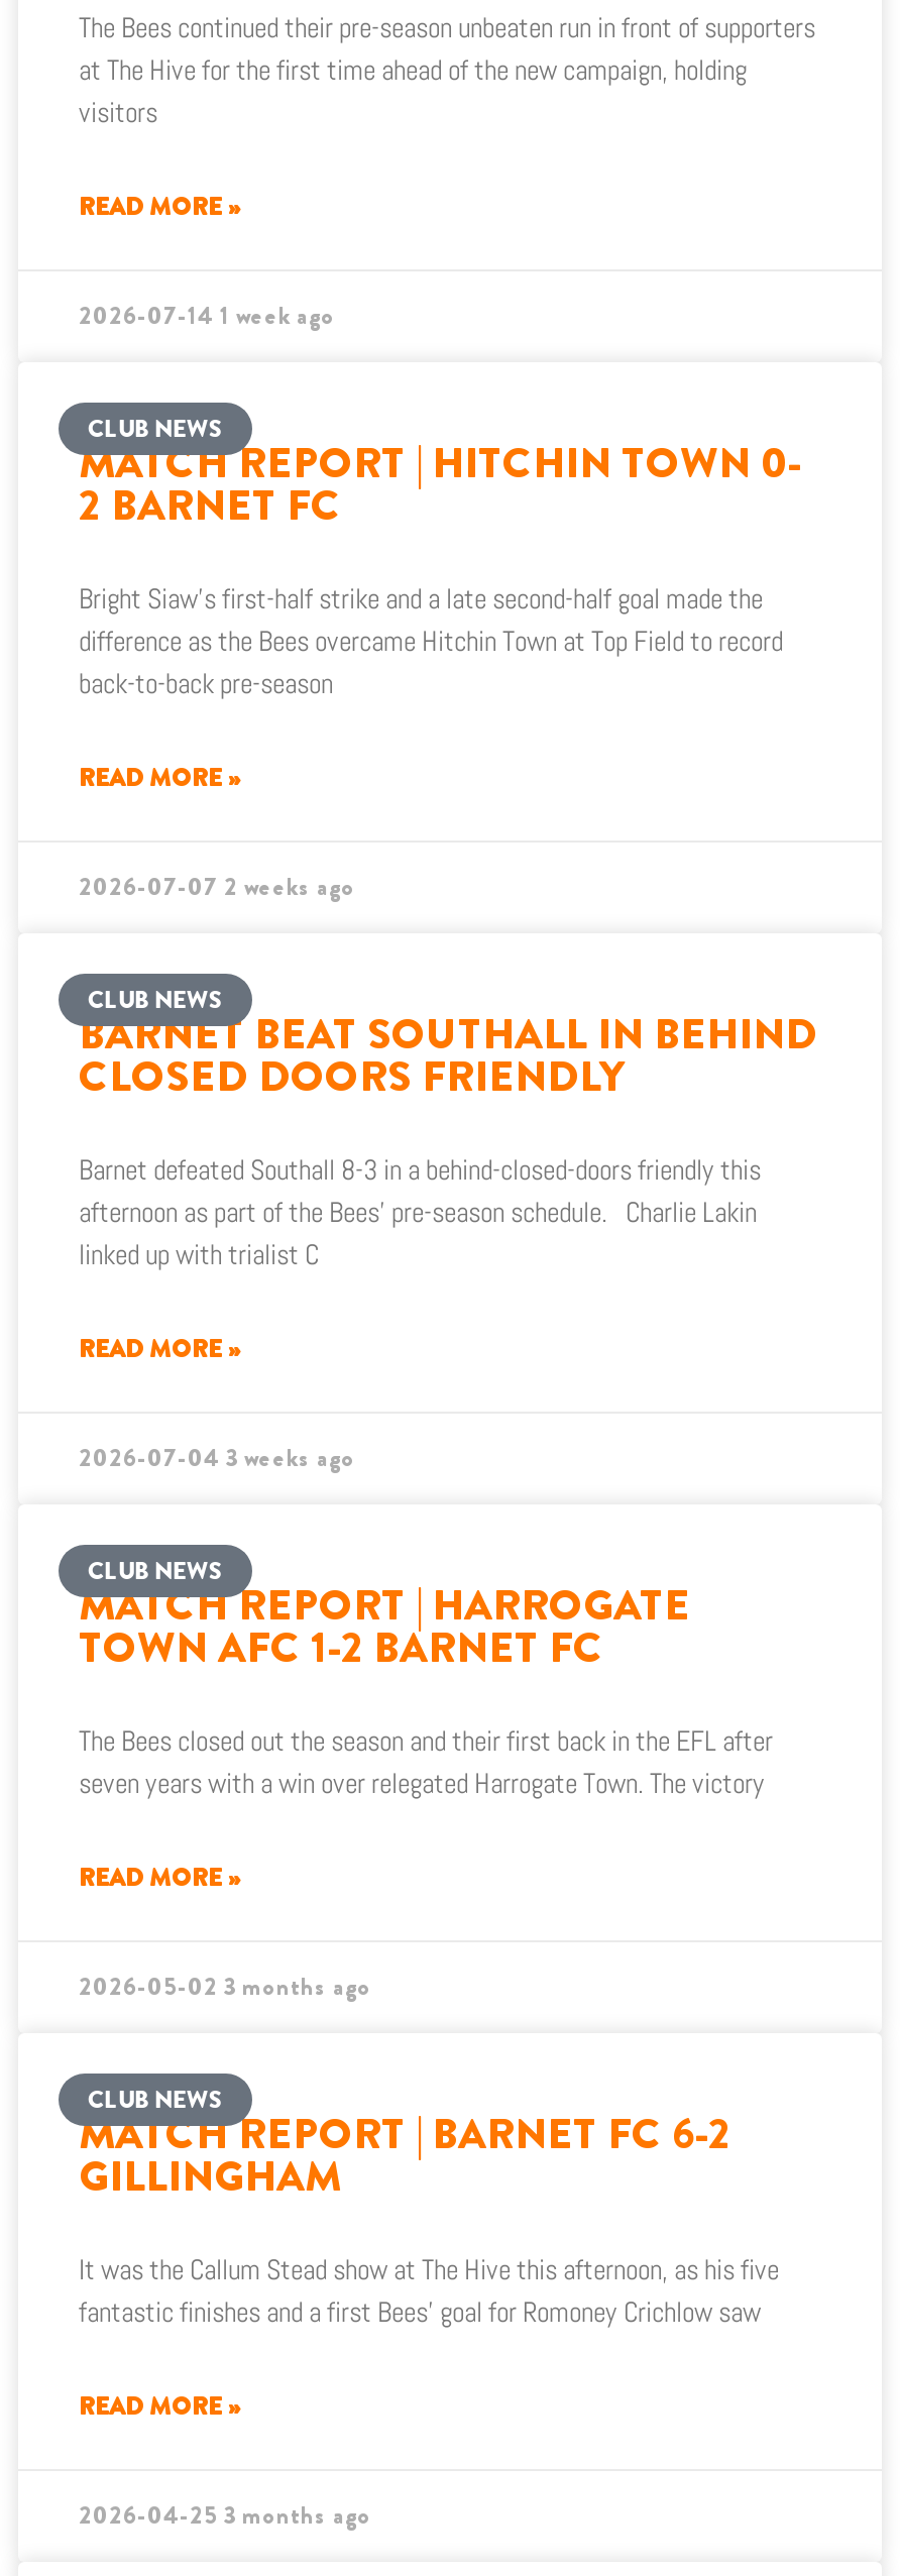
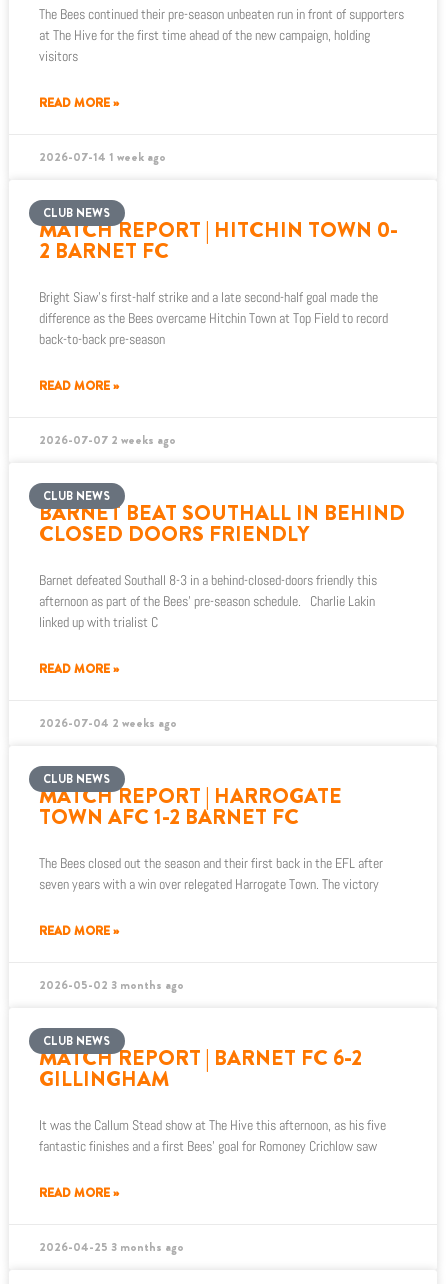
[79,1440,355,1476] 2026-07-04 3 weeks ago -> [39,714,177,732] 2026-07-04 2 weeks ago

